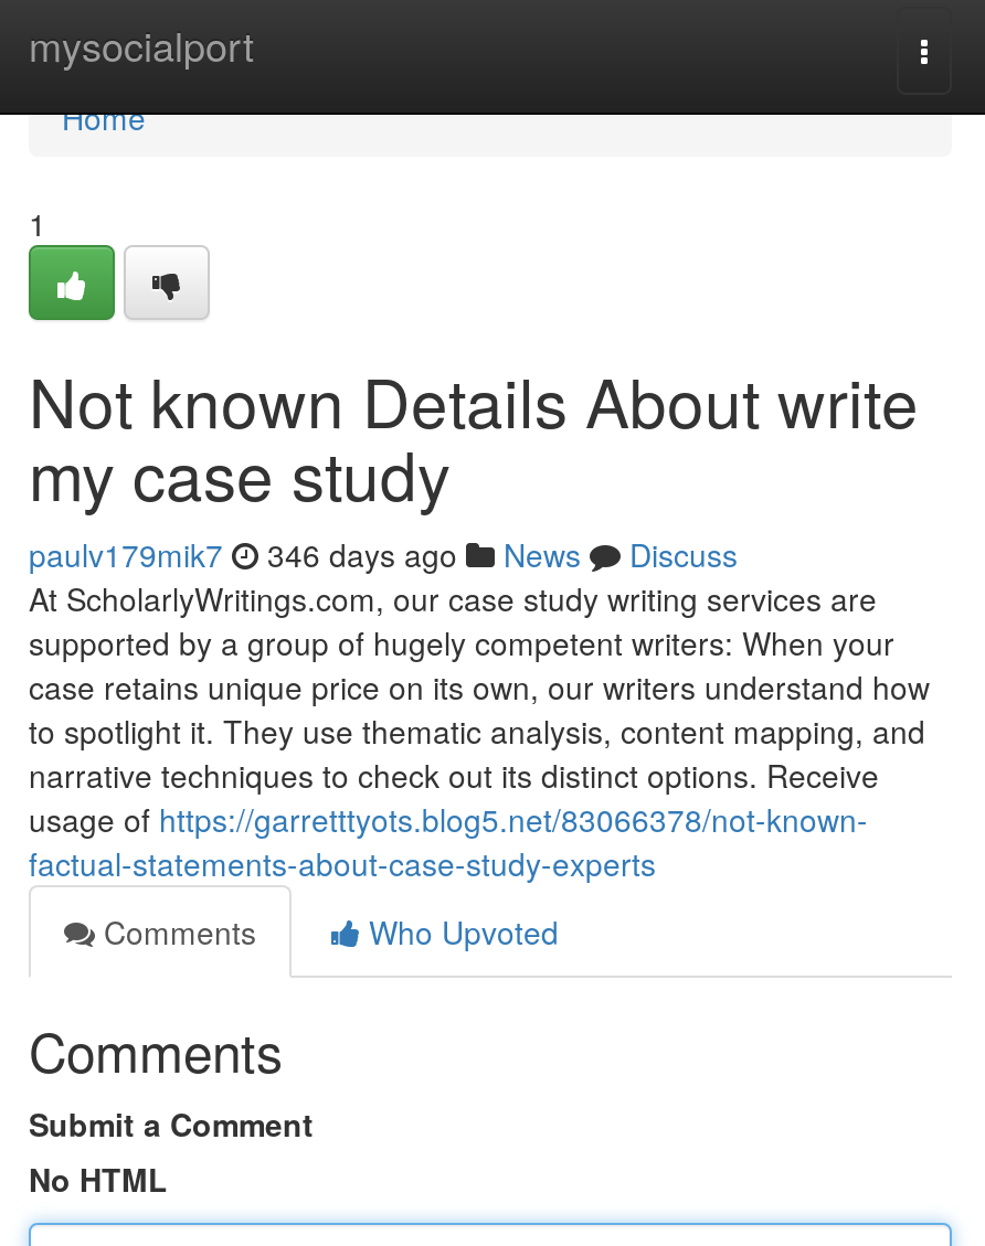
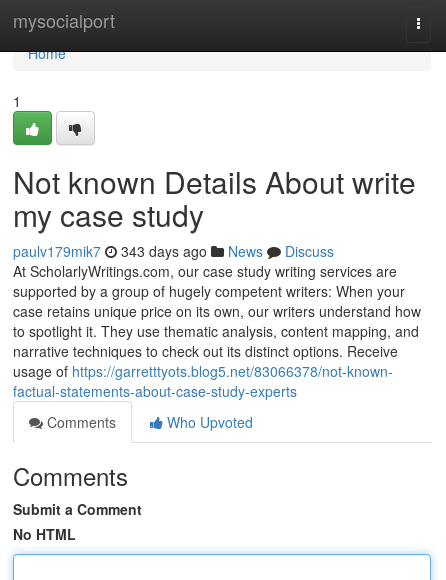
[29,532,738,576] paulv179mik7 346 days ago News Discuss -> [13,241,334,261] paulv179mik7 343 days ago News Discuss

